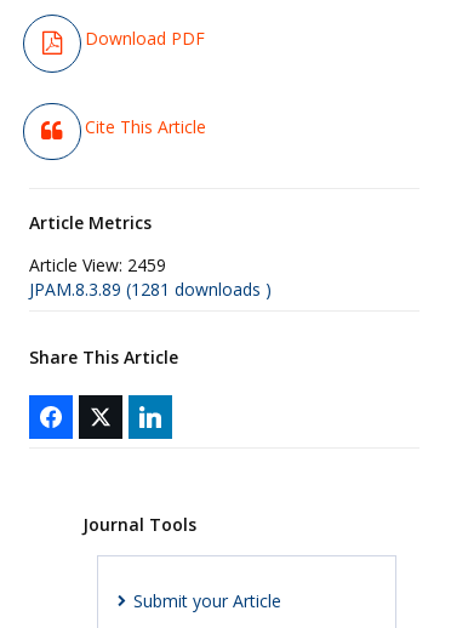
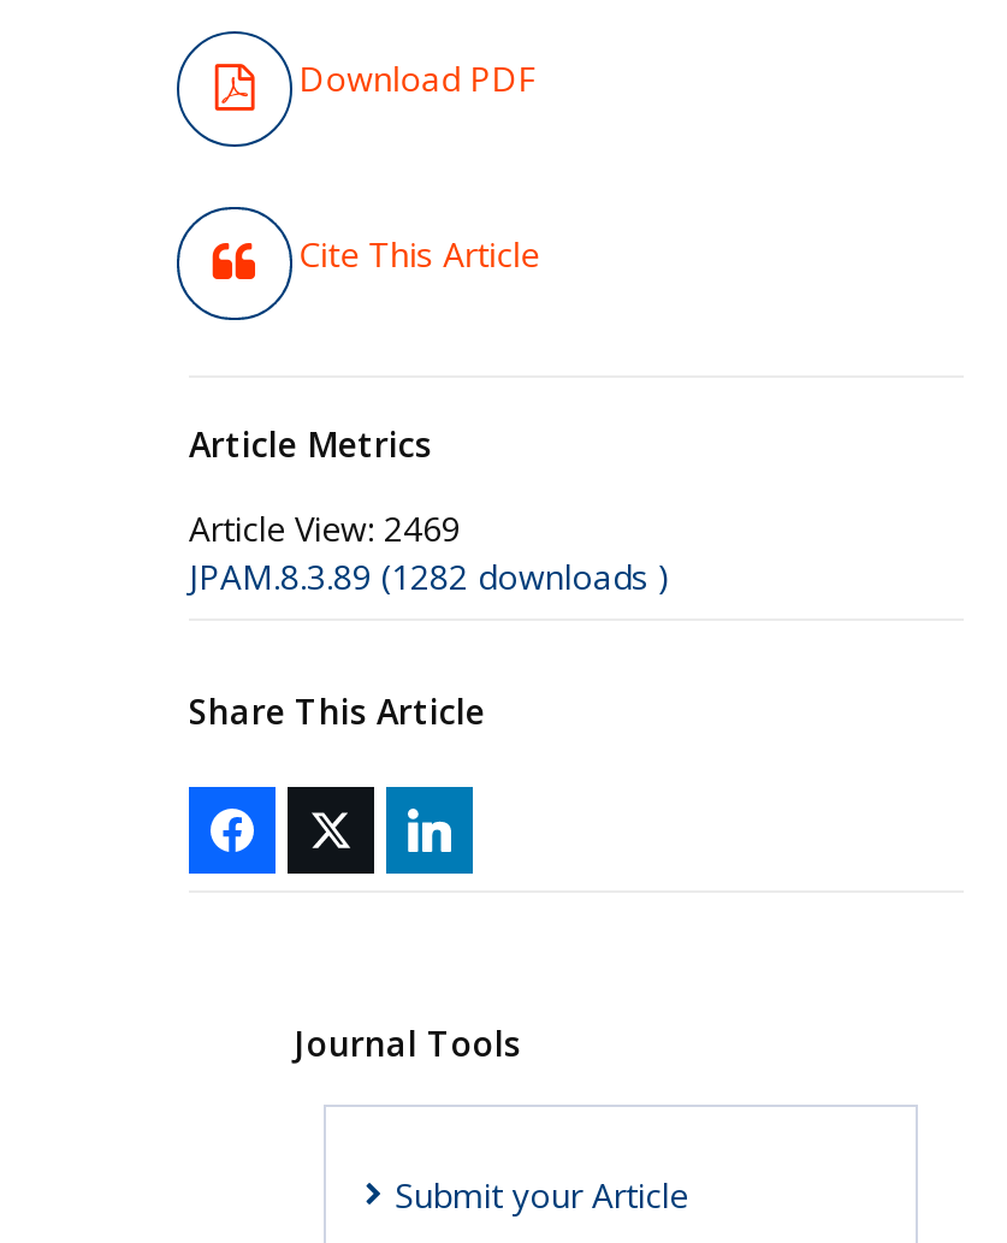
[29,253,166,276] Article View: 2459 -> [189,504,461,550] Article View: 2469
[29,277,272,300] JPAM.8.3.89 (1281 downloads ) -> [189,553,670,598] JPAM.8.3.89 (1282 downloads )

